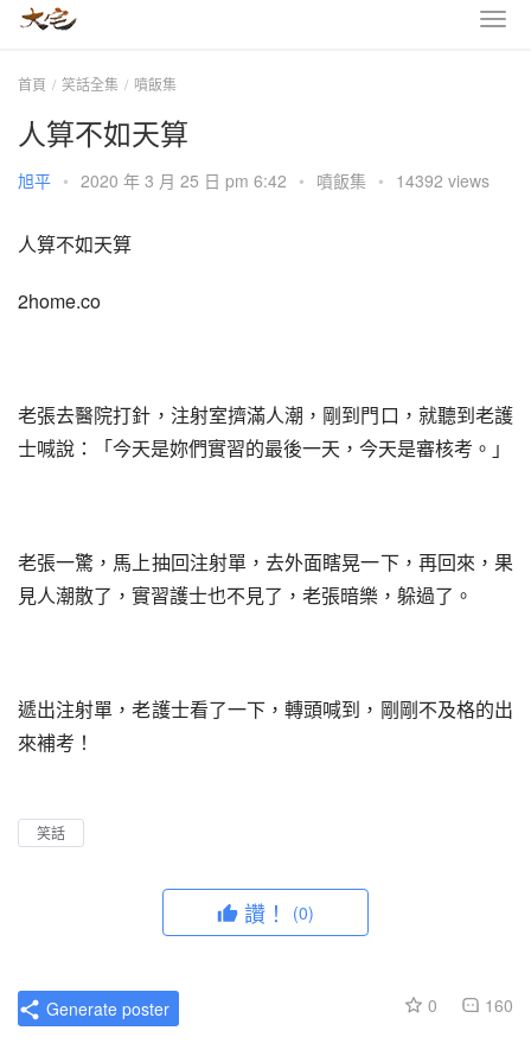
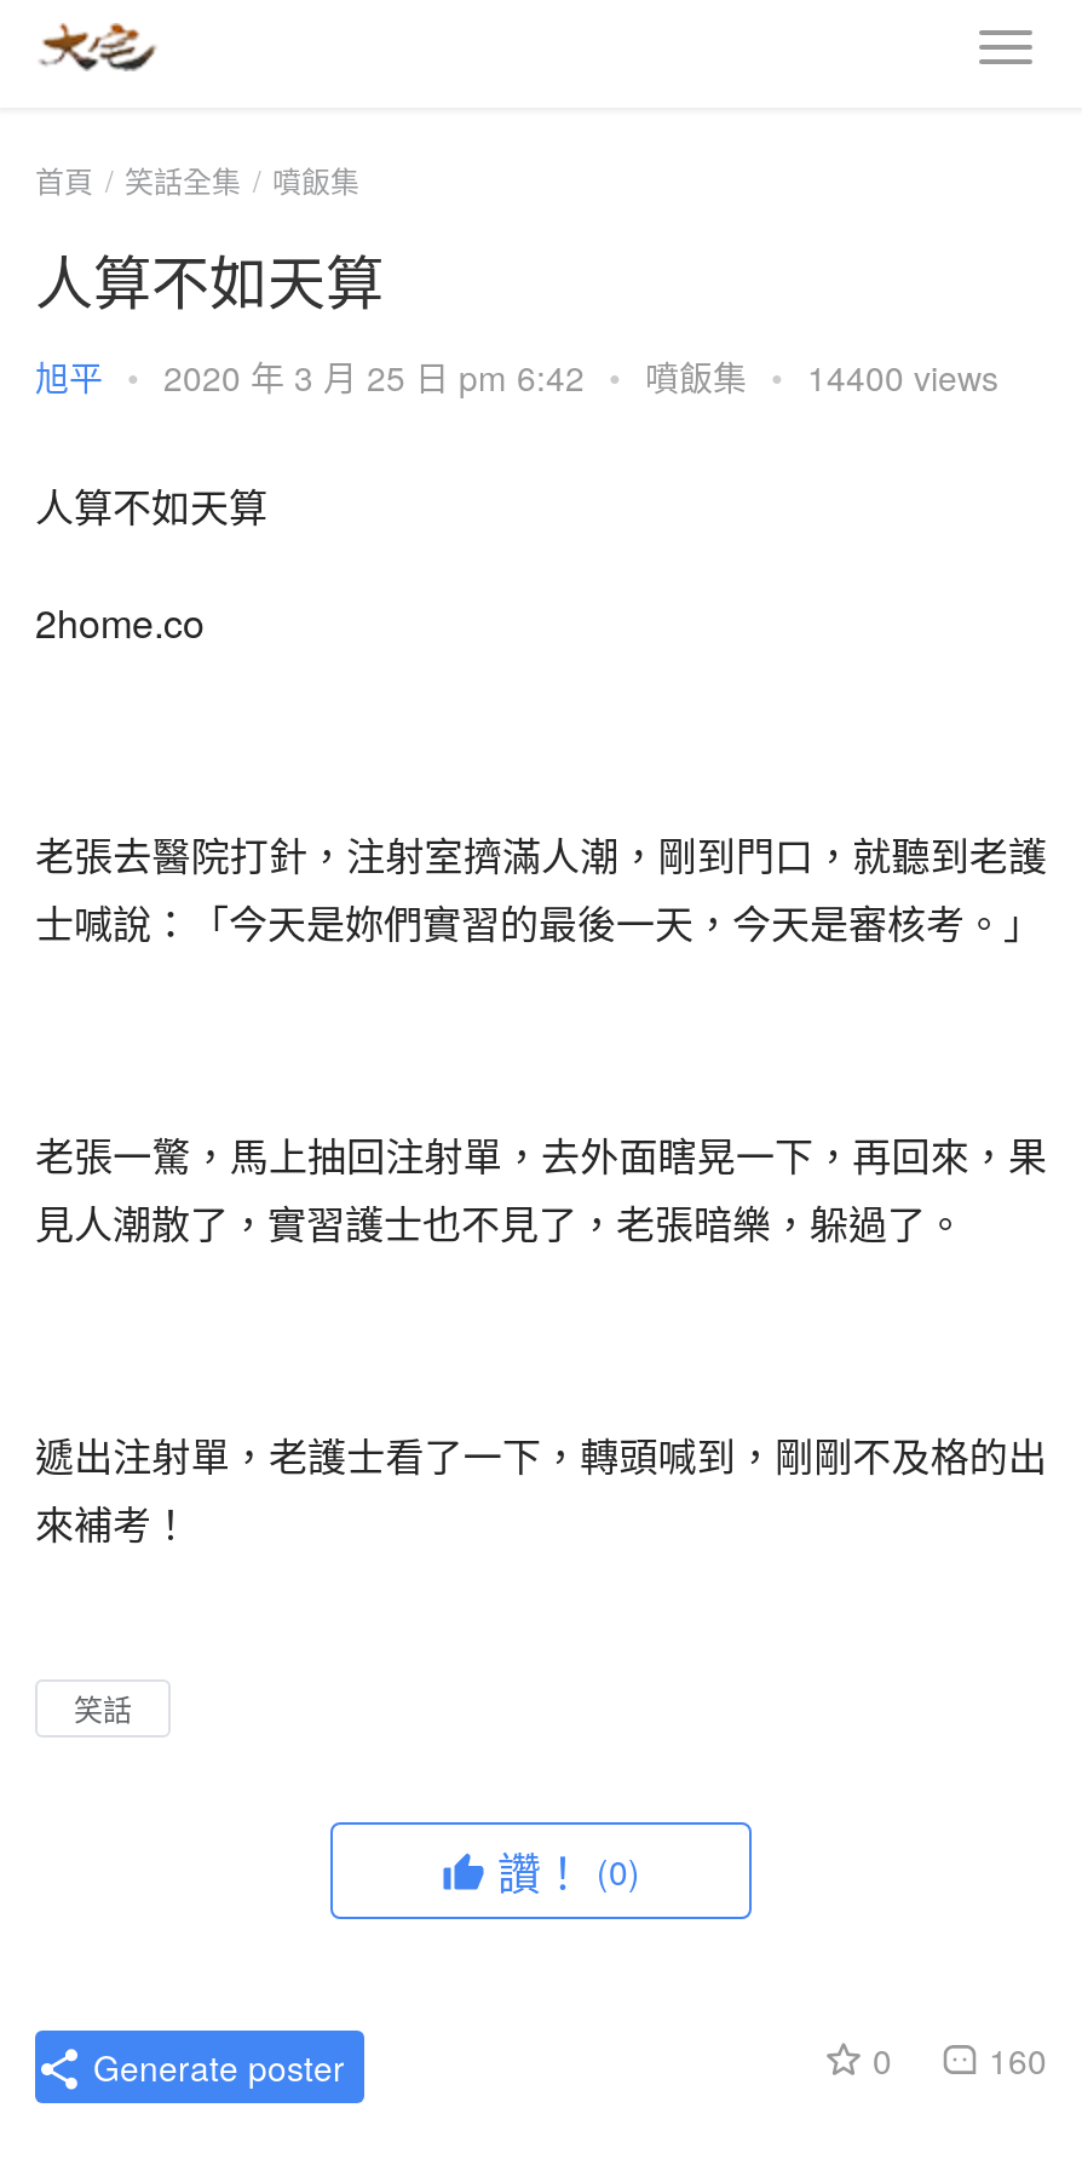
[18,168,490,192] 旭平 • 2020 年 3 月 25 日 pm 6:42 • 噴飯集 • 14392 views -> [35,352,998,401] 旭平 • 2020 年 3 月 25 日 pm 6:42 • 噴飯集 • 14400 views

